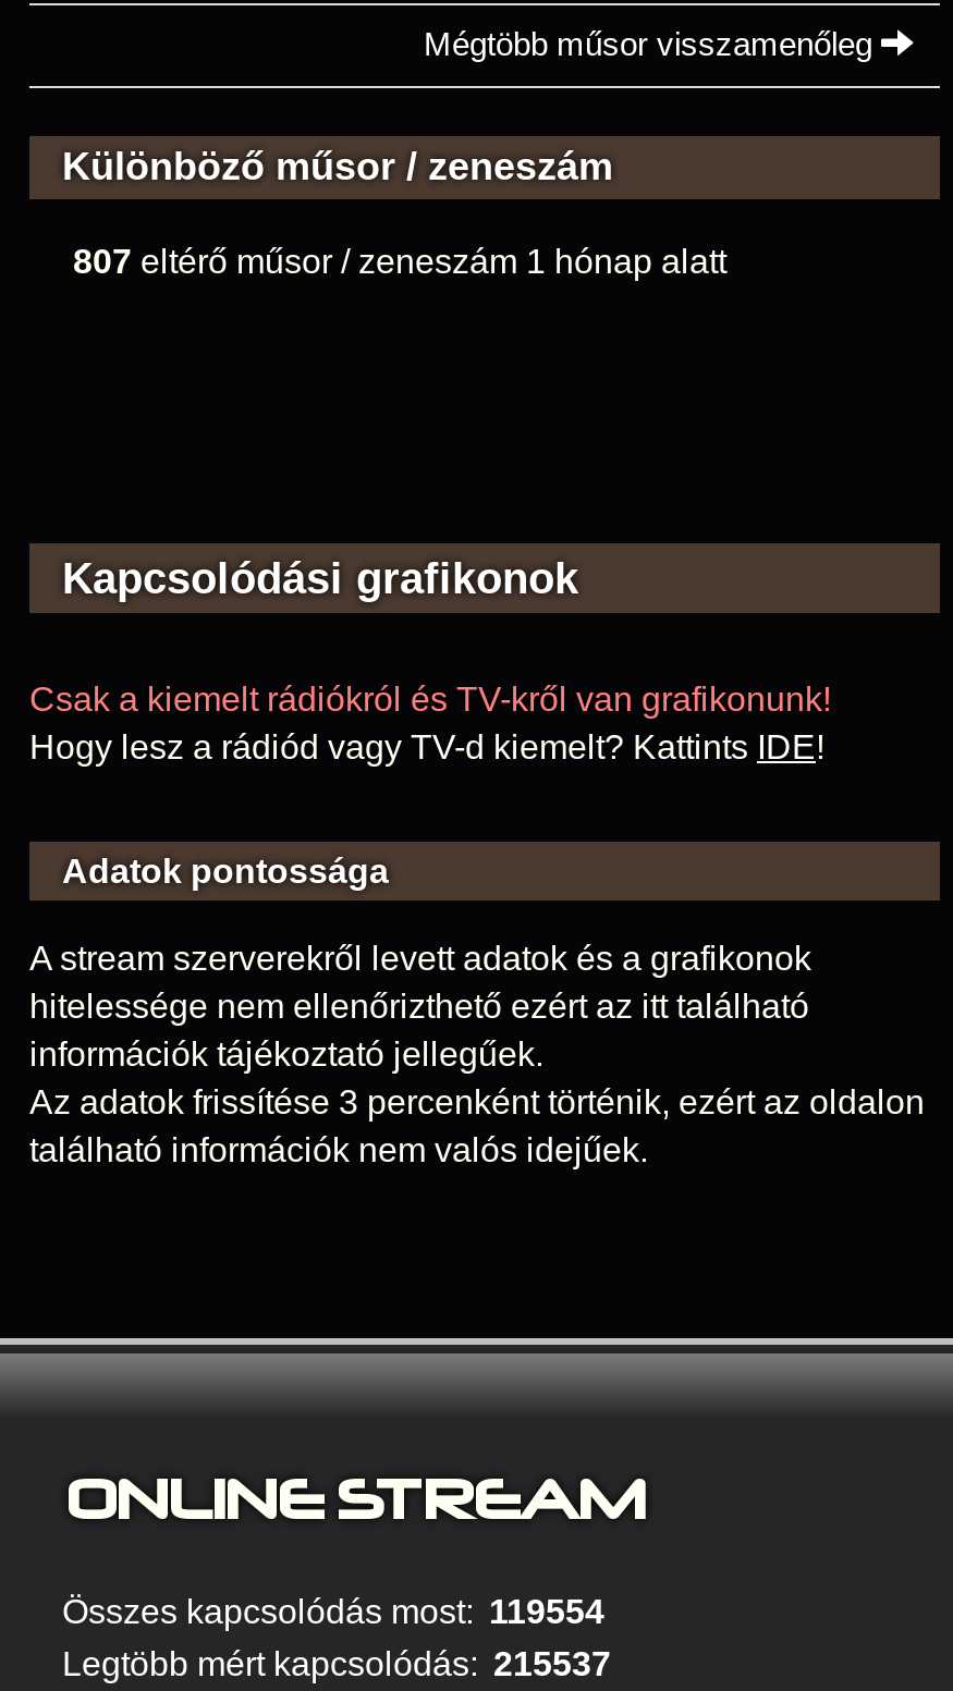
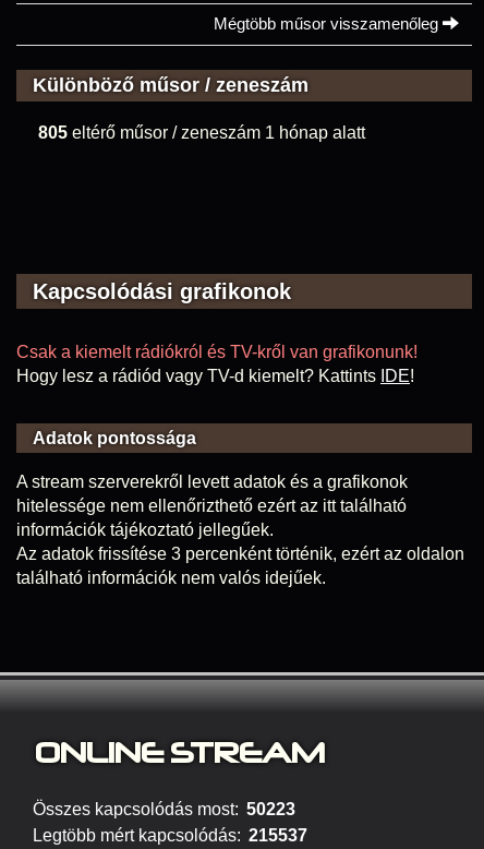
[73,243,726,280] 807 eltérő műsor / zeneszám 1 hónap alatt -> [38,123,365,142] 805 eltérő műsor / zeneszám 1 hónap alatt
[62,1593,604,1630] Összes kapcsolódás most: 119554 -> [33,800,295,818] Összes kapcsolódás most: 50223

